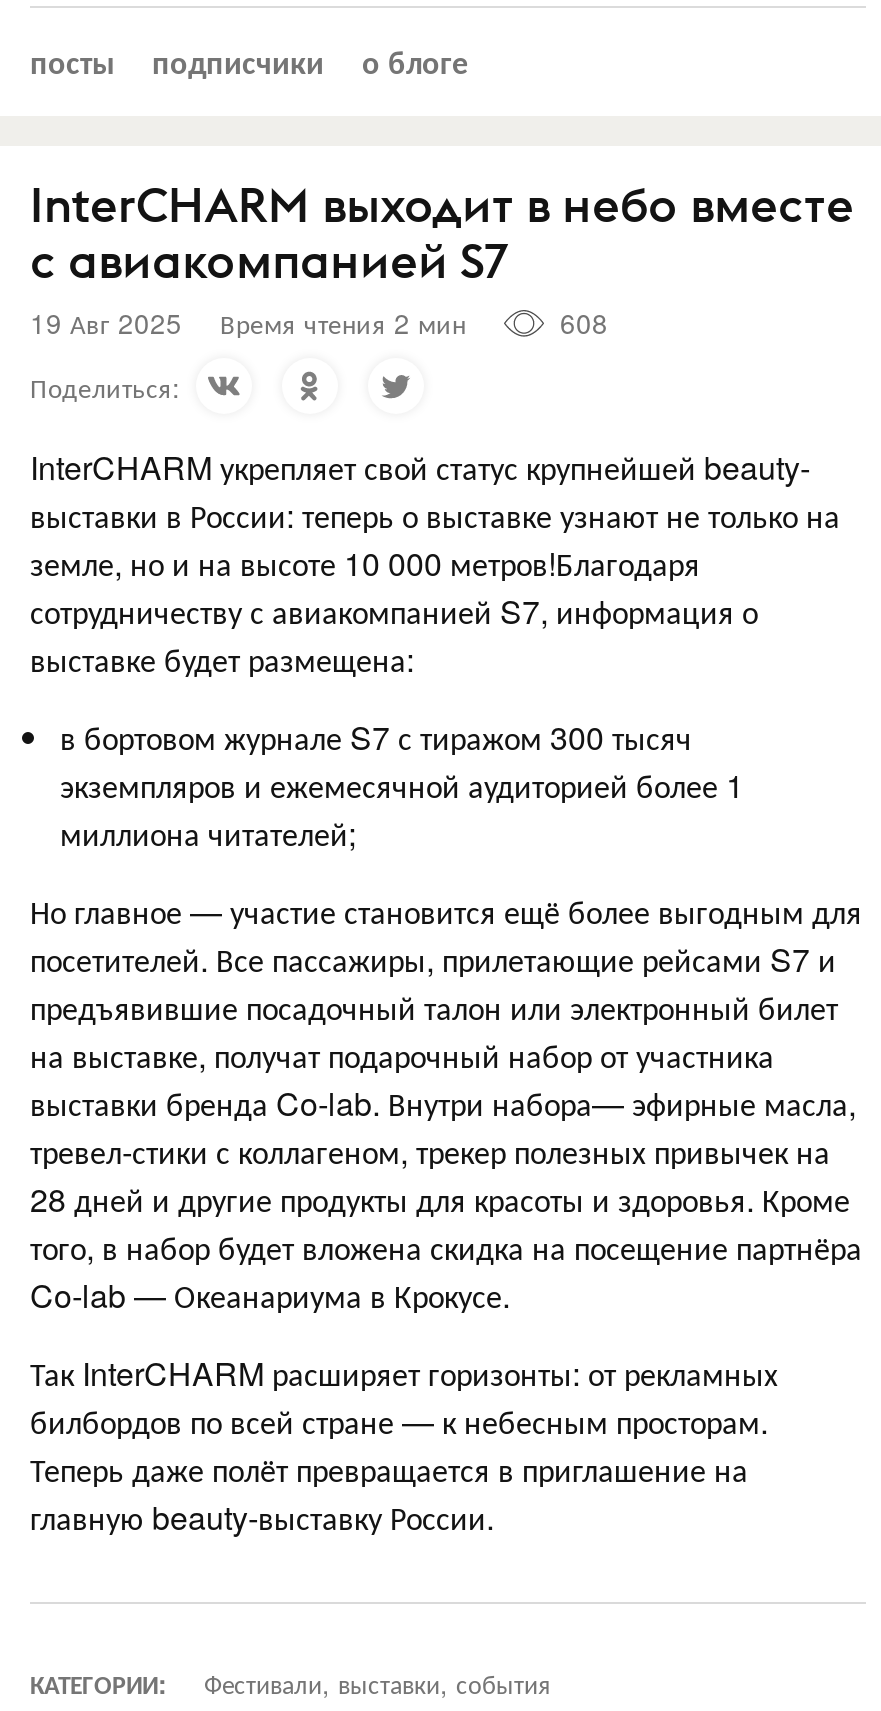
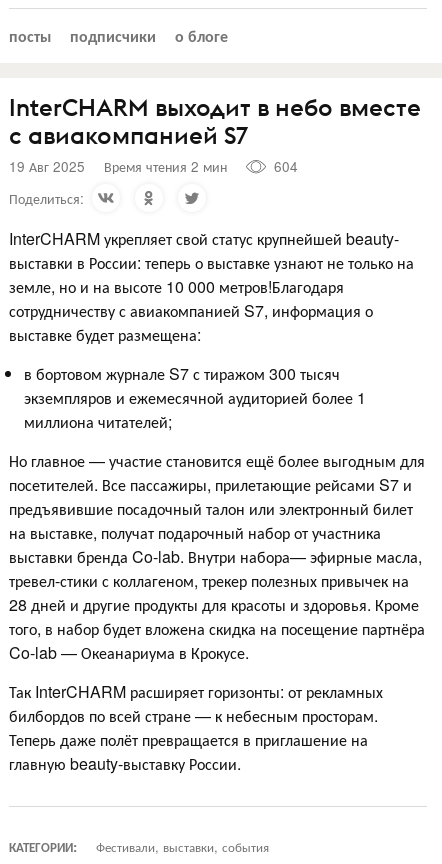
[552,302,608,342] 608 -> [270,156,298,176] 604

